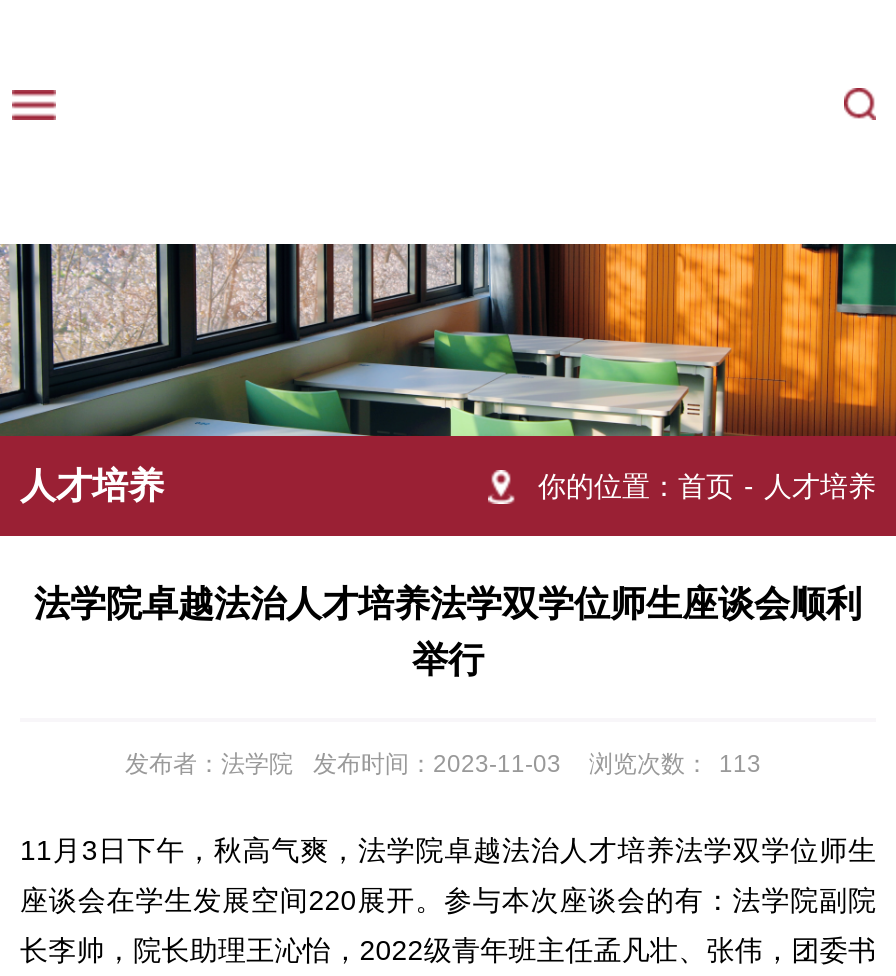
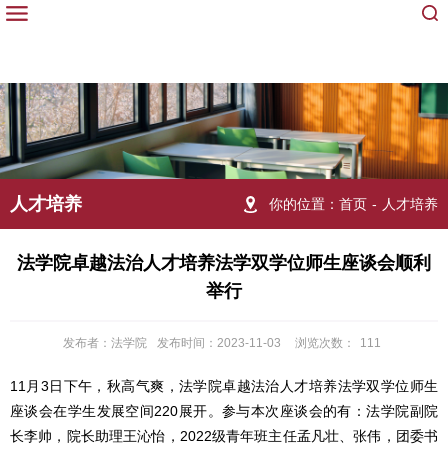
[125,751,761,779] 发布者：法学院 发布时间：2023-11-03 浏览次数： 113 -> [62,336,380,350] 发布者：法学院 发布时间：2023-11-03 浏览次数： 111

